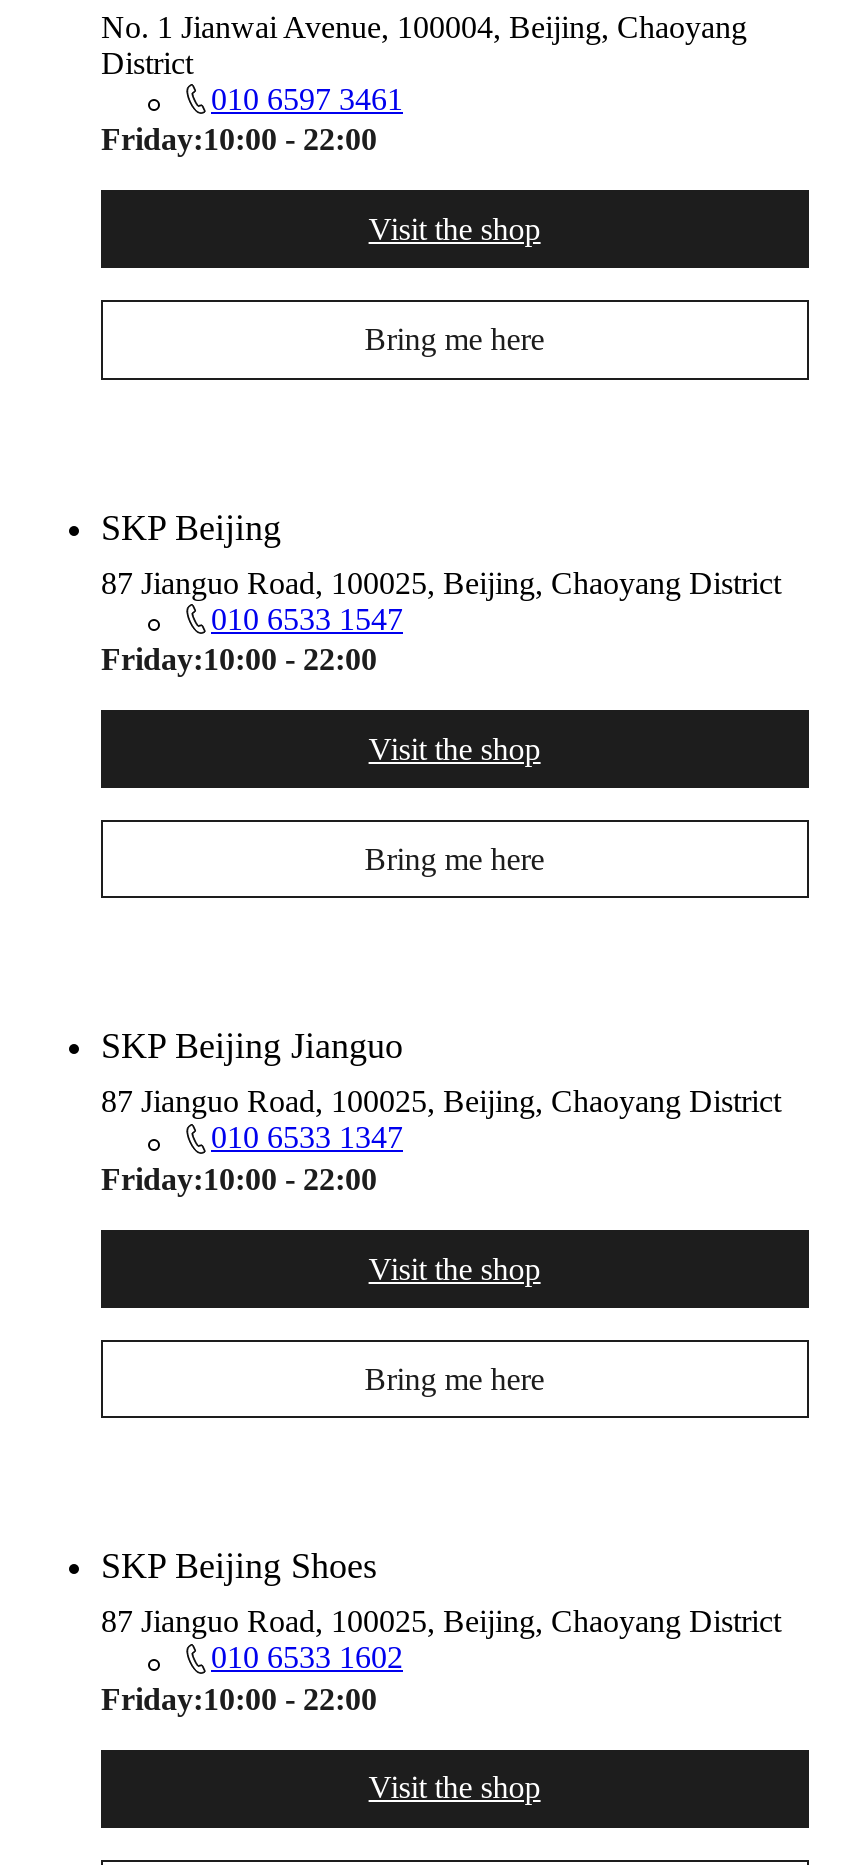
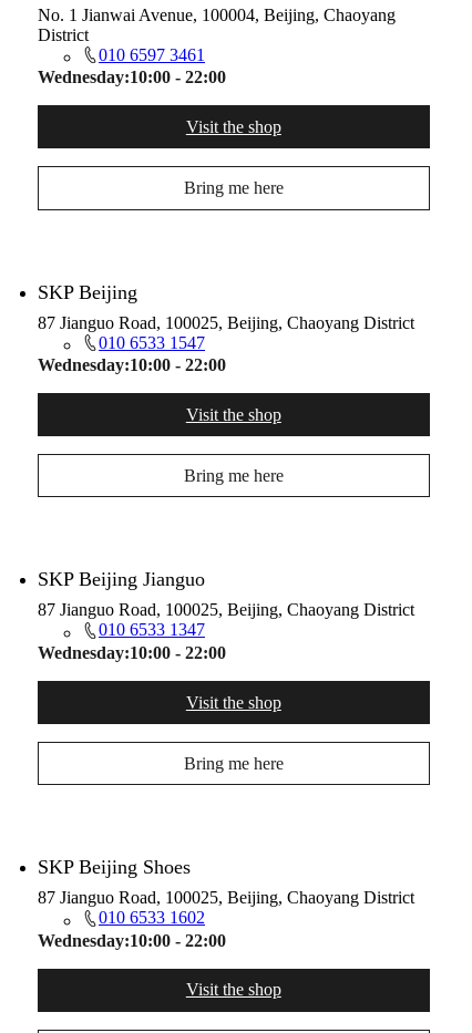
[101,122,377,156] Friday:10:00 - 22:00 -> [38,68,226,87] Wednesday:10:00 - 22:00
[101,642,377,676] Friday:10:00 - 22:00 -> [38,356,226,374] Wednesday:10:00 - 22:00
[101,1162,377,1196] Friday:10:00 - 22:00 -> [38,643,226,662] Wednesday:10:00 - 22:00
[101,1682,377,1716] Friday:10:00 - 22:00 -> [38,931,226,950] Wednesday:10:00 - 22:00

